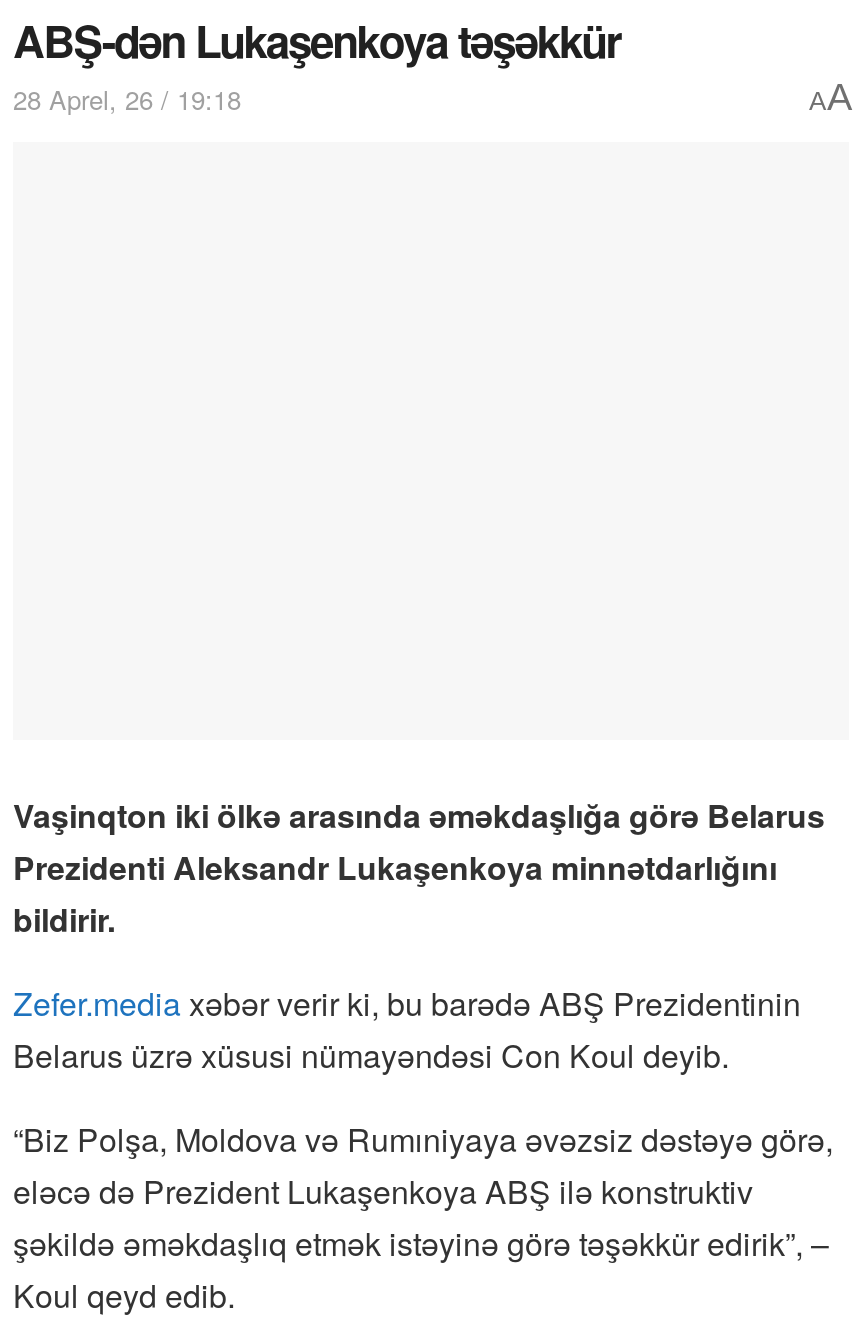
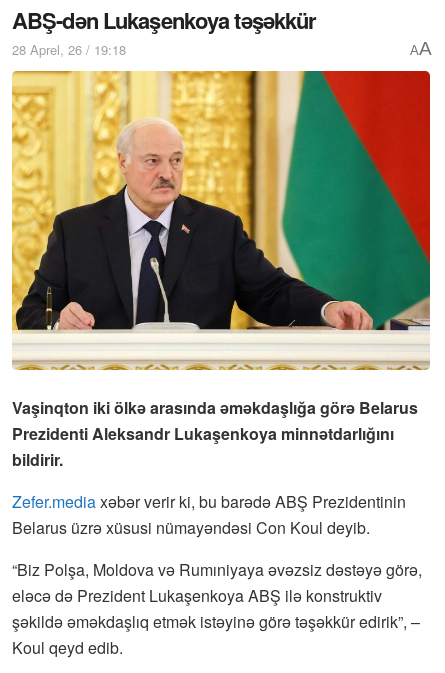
none -> [11,70,431,371] [image]

